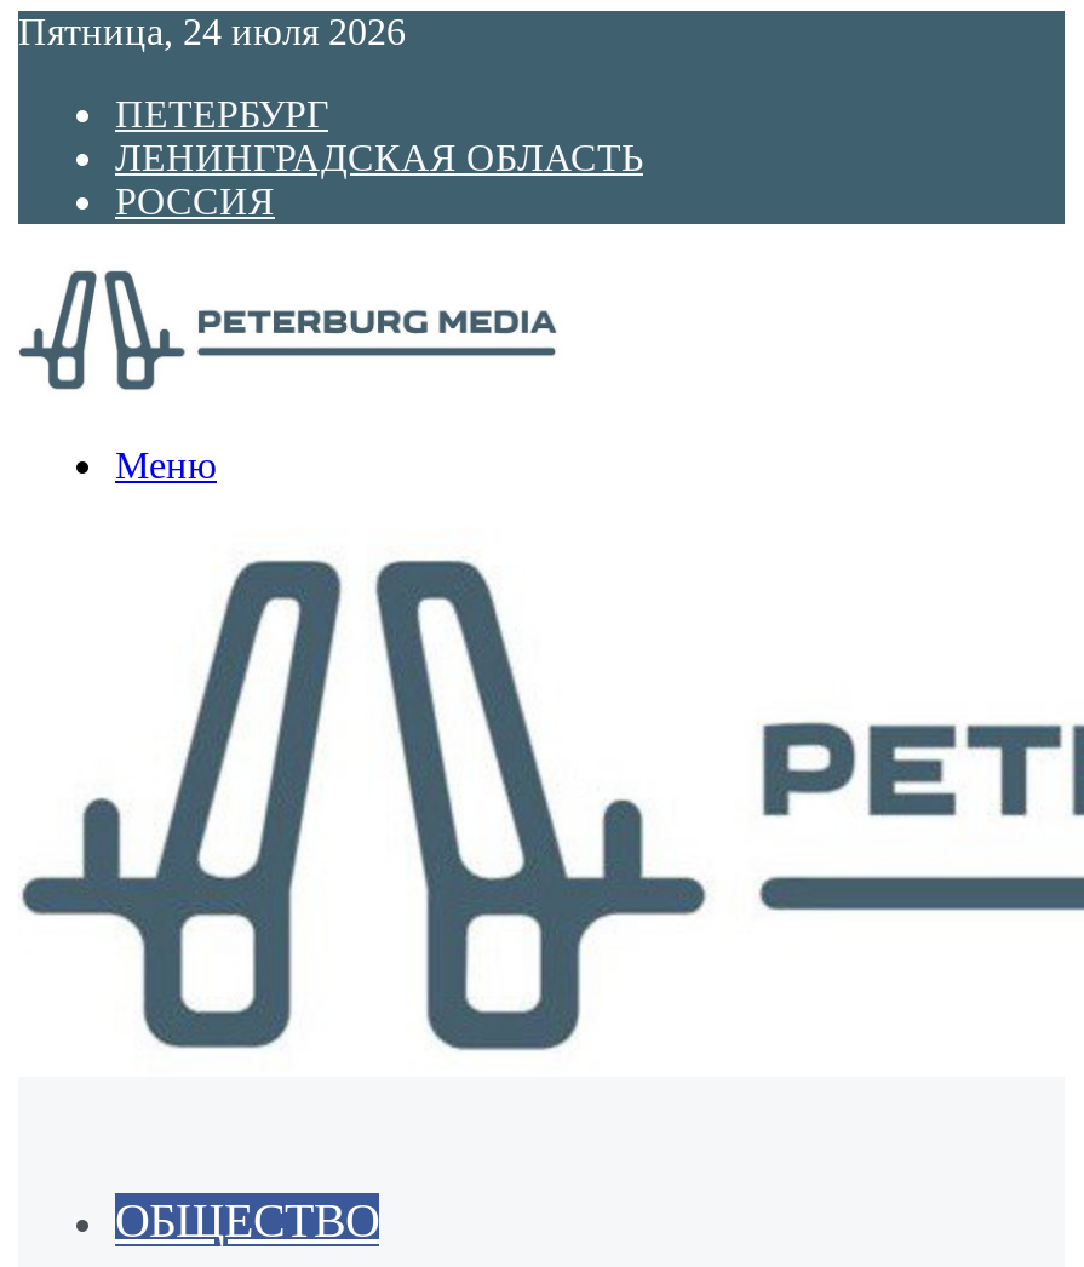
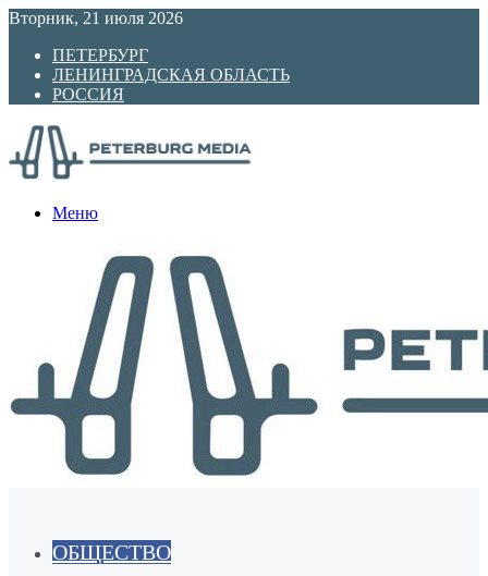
[18,11,406,52] Пятница, 24 июля 2026 -> [9,9,183,27] Вторник, 21 июля 2026

